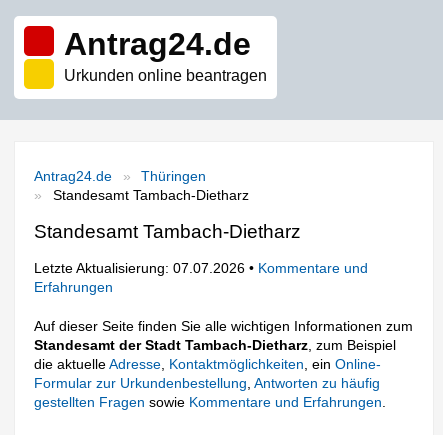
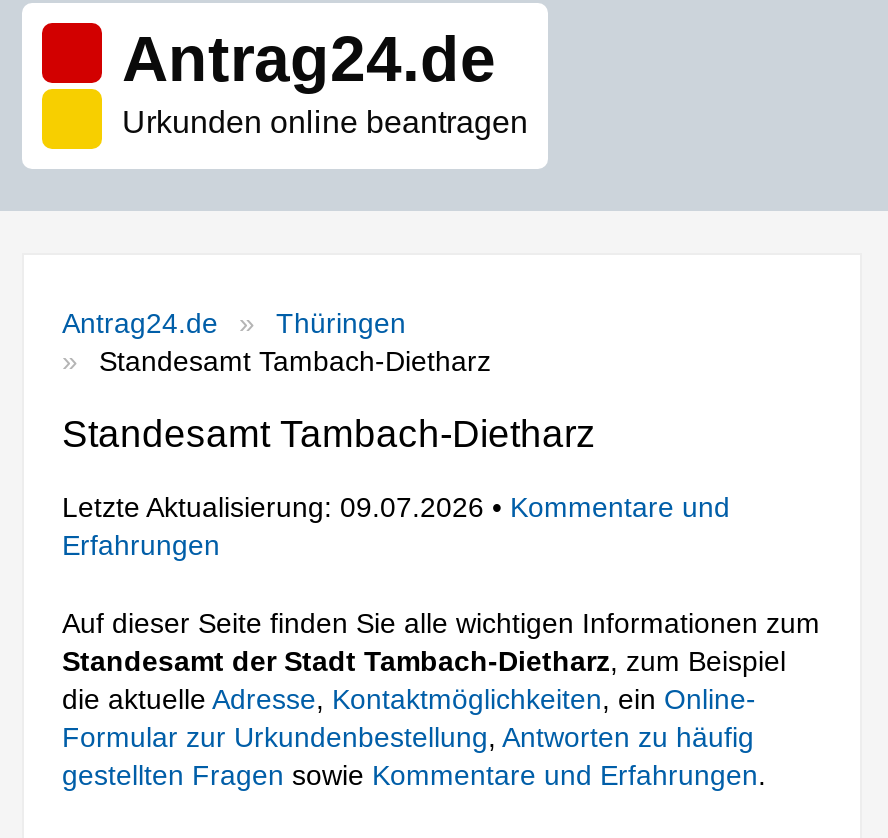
[34,260,368,276] Letzte Aktualisierung: 07.07.2026 • Kommentare und -> [62,491,730,523] Letzte Aktualisierung: 09.07.2026 • Kommentare und

